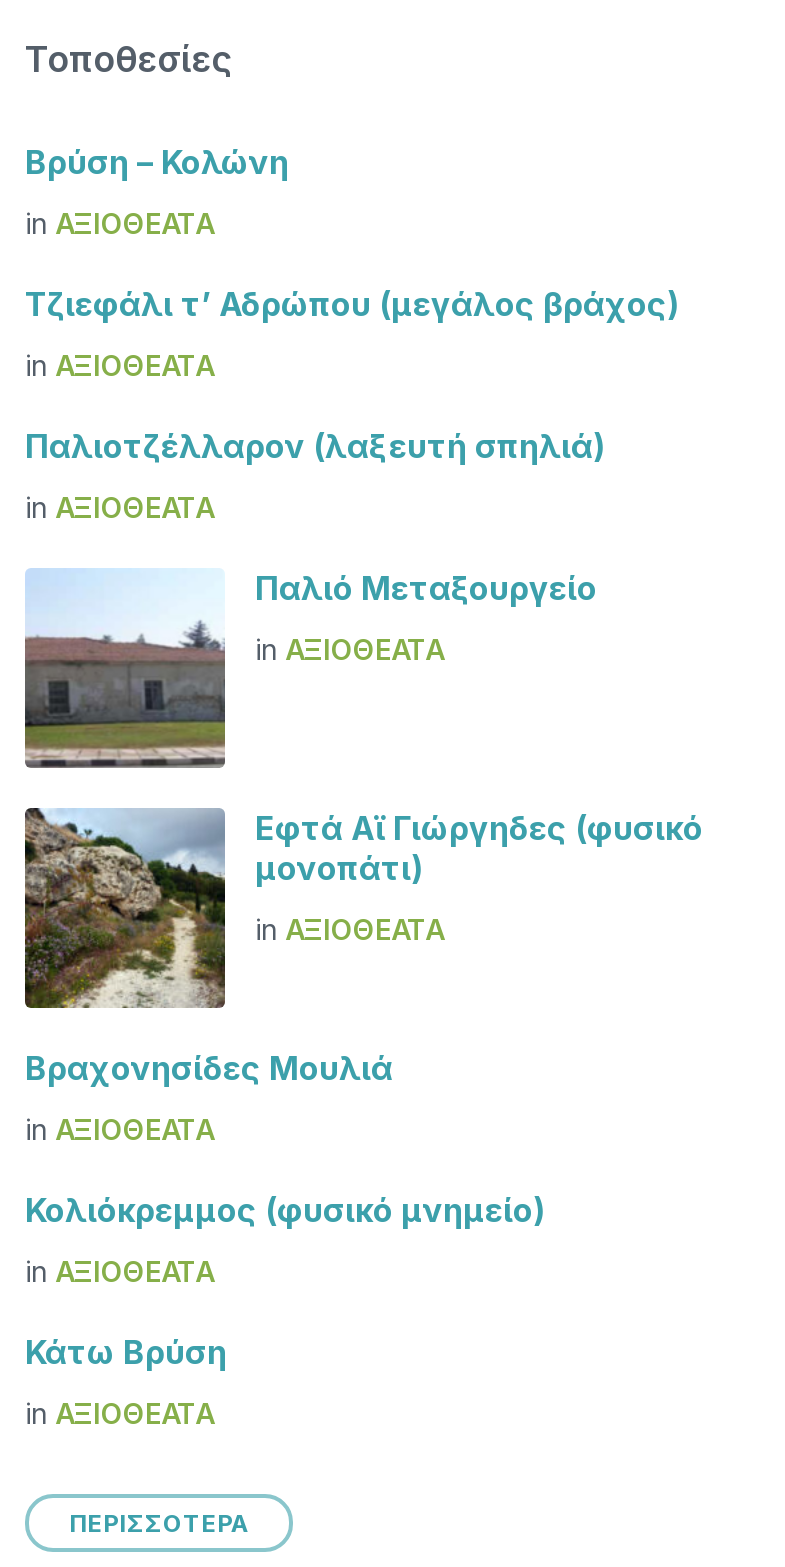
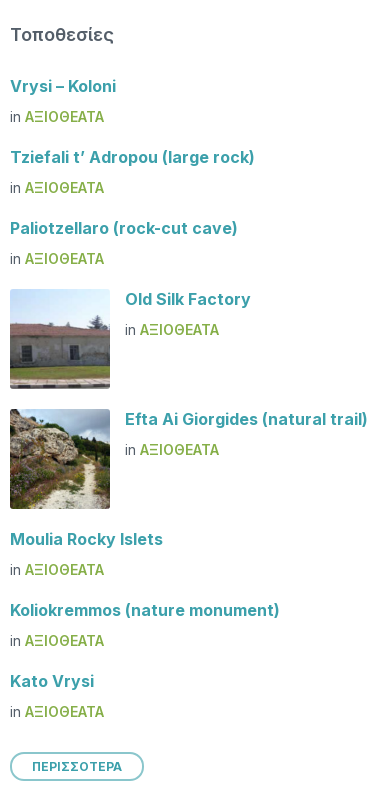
[25,142,289,182] Βρύση – Κολώνη -> [10,76,116,96] Vrysi – Koloni
[25,206,213,240] in ΑΞΙΟΘΈΑΤΑ -> [10,108,104,125] in ΑΞΙΟΘΕΑΤΑ
[25,284,679,324] Τζιεφάλι τ’ Αδρώπου (μεγάλος βράχος) -> [10,147,255,167] Tziefali t’ Adropou (large rock)
[25,348,213,382] in ΑΞΙΟΘΈΑΤΑ -> [10,179,104,196] in ΑΞΙΟΘΕΑΤΑ
[25,426,605,466] Παλιοτζέλλαρον (λαξευτή σπηλιά) -> [10,218,238,238] Paliotzellaro (rock-cut cave)
[25,490,213,524] in ΑΞΙΟΘΈΑΤΑ -> [10,250,104,267] in ΑΞΙΟΘΕΑΤΑ
[255,568,597,608] Παλιό Μεταξουργείο -> [125,289,251,309] Old Silk Factory
[255,632,443,666] in ΑΞΙΟΘΈΑΤΑ -> [125,321,219,338] in ΑΞΙΟΘΕΑΤΑ
[255,808,703,888] Εφτά Αϊ Γιώργηδες (φυσικό | μονοπάτι) -> [125,409,368,429] Efta Ai Giorgides (natural trail)
[255,912,443,946] in ΑΞΙΟΘΈΑΤΑ -> [125,441,219,458] in ΑΞΙΟΘΕΑΤΑ
[25,1048,393,1088] Βραχονησίδες Μουλιά -> [10,529,163,549] Moulia Rocky Islets
[25,1112,213,1146] in ΑΞΙΟΘΈΑΤΑ -> [10,561,104,578] in ΑΞΙΟΘΕΑΤΑ
[25,1190,545,1230] Κολιόκρεμμος (φυσικό μνημείο) -> [10,600,280,620] Koliokremmos (nature monument)
[25,1254,213,1288] in ΑΞΙΟΘΈΑΤΑ -> [10,632,104,649] in ΑΞΙΟΘΕΑΤΑ
[25,1332,227,1372] Κάτω Βρύση -> [10,671,94,691] Kato Vrysi
[25,1396,213,1430] in ΑΞΙΟΘΈΑΤΑ -> [10,703,104,720] in ΑΞΙΟΘΕΑΤΑ

